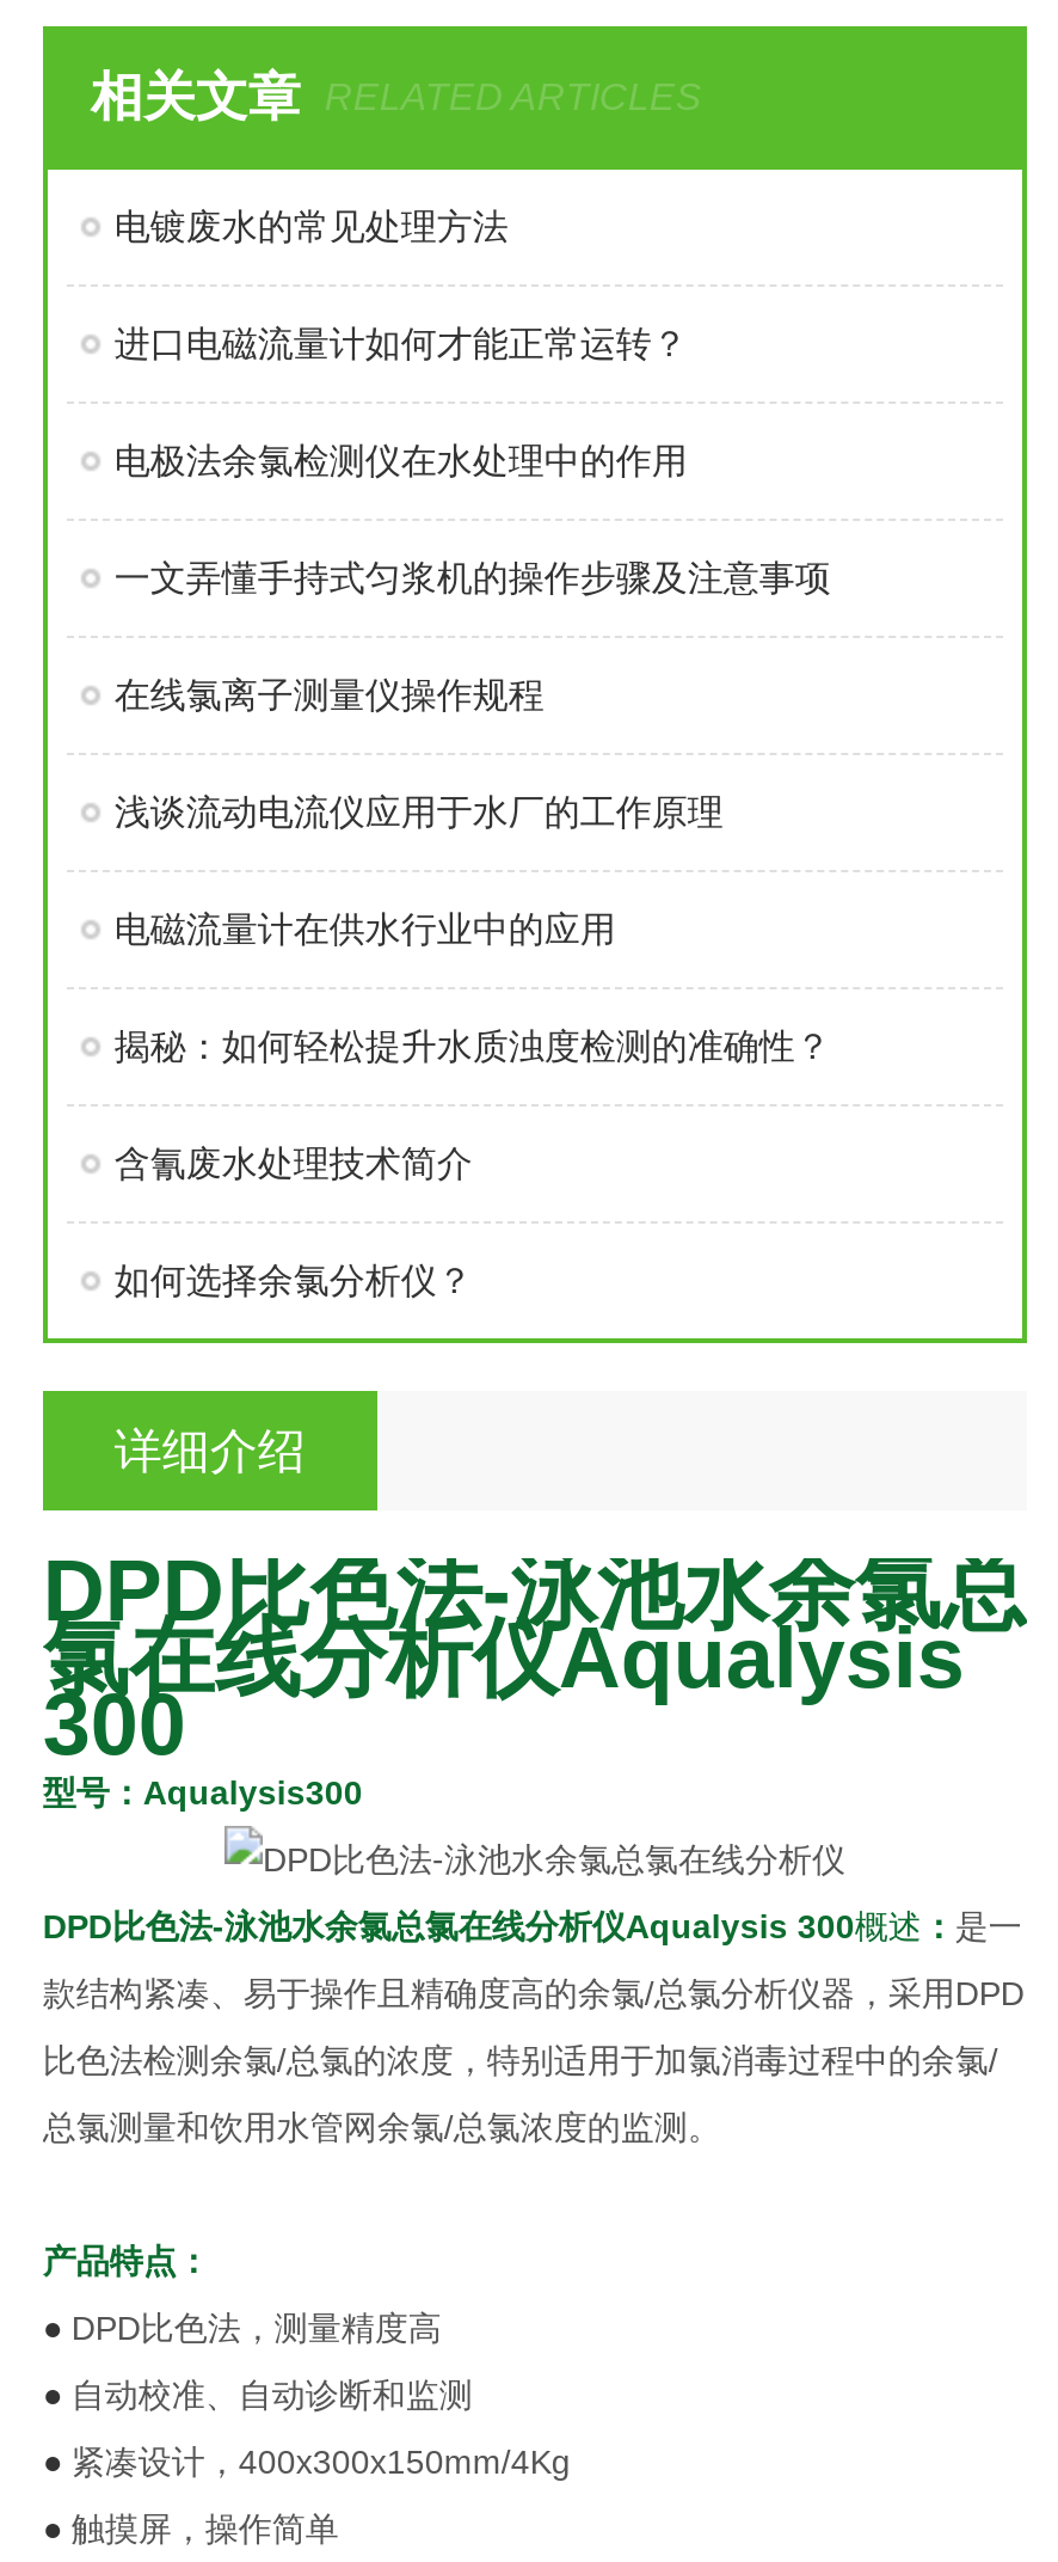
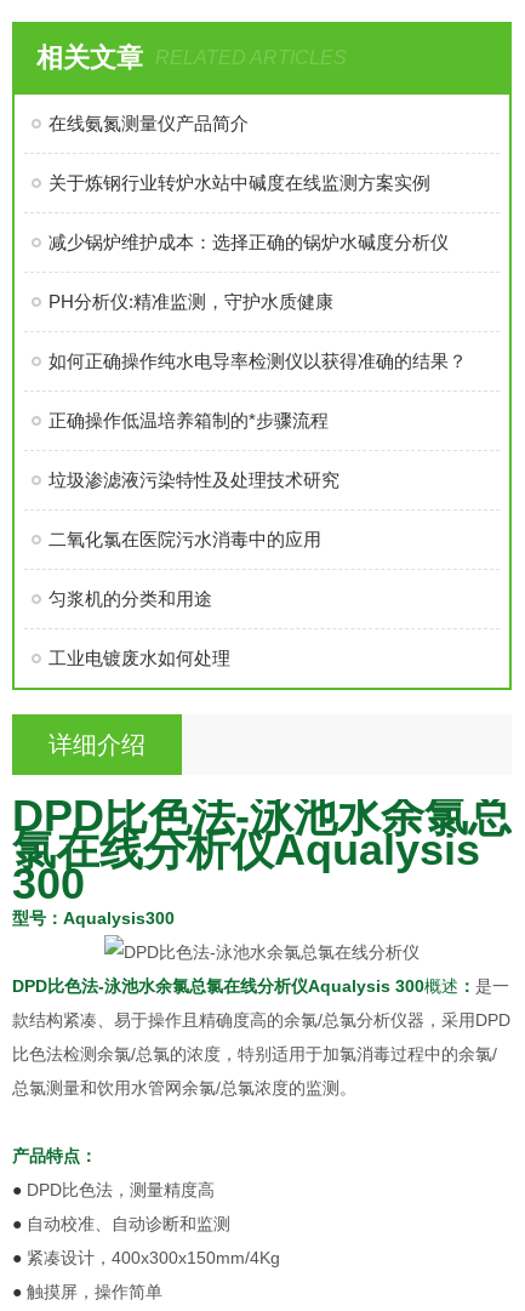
[114,204,508,245] 电镀废水的常见处理方法 -> [48,112,248,133] 在线氨氮测量仪产品简介
[114,321,688,362] 进口电磁流量计如何才能正常运转？ -> [48,172,430,192] 关于炼钢行业转炉水站中碱度在线监测方案实例
[114,439,688,479] 电极法余氯检测仪在水处理中的作用 -> [48,231,448,252] 减少锅炉维护成本：选择正确的锅炉水碱度分析仪
[114,556,831,596] 一文弄懂手持式匀浆机的操作步骤及注意事项 -> [48,290,333,311] PH分析仪:精准监测，守护水质健康
[114,673,544,713] 在线氯离子测量仪操作规程 -> [48,350,467,370] 如何正确操作纯水电导率检测仪以获得准确的结果？
[114,790,723,830] 浅谈流动电流仪应用于水厂的工作原理 -> [48,409,328,430] 正确操作低温培养箱制的*步骤流程
[114,907,616,948] 电磁流量计在供水行业中的应用 -> [48,469,339,489] 垃圾渗滤液污染特性及处理技术研究
[114,1024,831,1065] 揭秘：如何轻松提升水质浊度检测的准确性？ -> [48,528,321,549] 二氧化氯在医院污水消毒中的应用
[114,1141,473,1182] 含氰废水处理技术简介 -> [48,588,212,608] 匀浆机的分类和用途
[114,1258,473,1299] 如何选择余氯分析仪？ -> [48,647,230,668] 工业电镀废水如何处理

